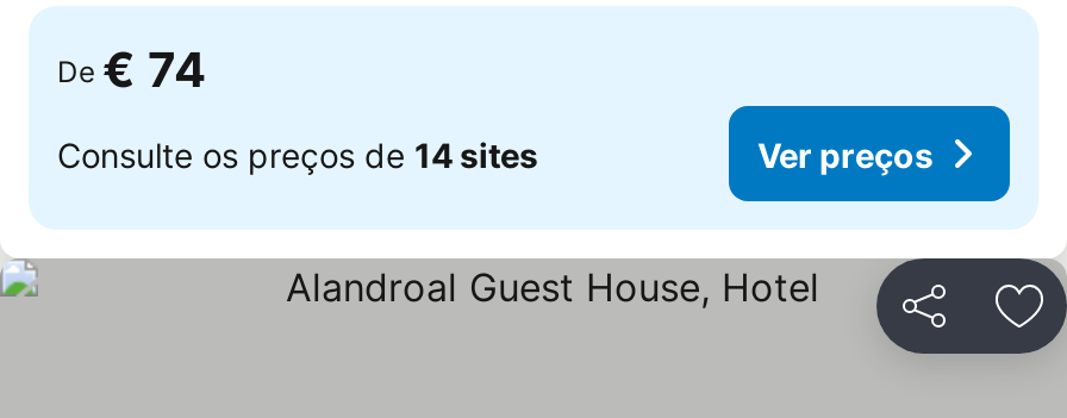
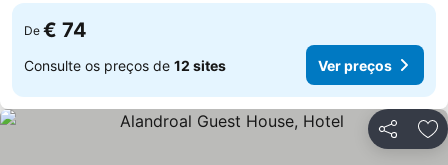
[57,133,538,174] Consulte os preços de 14 sites -> [24,56,226,73] Consulte os preços de 12 sites

